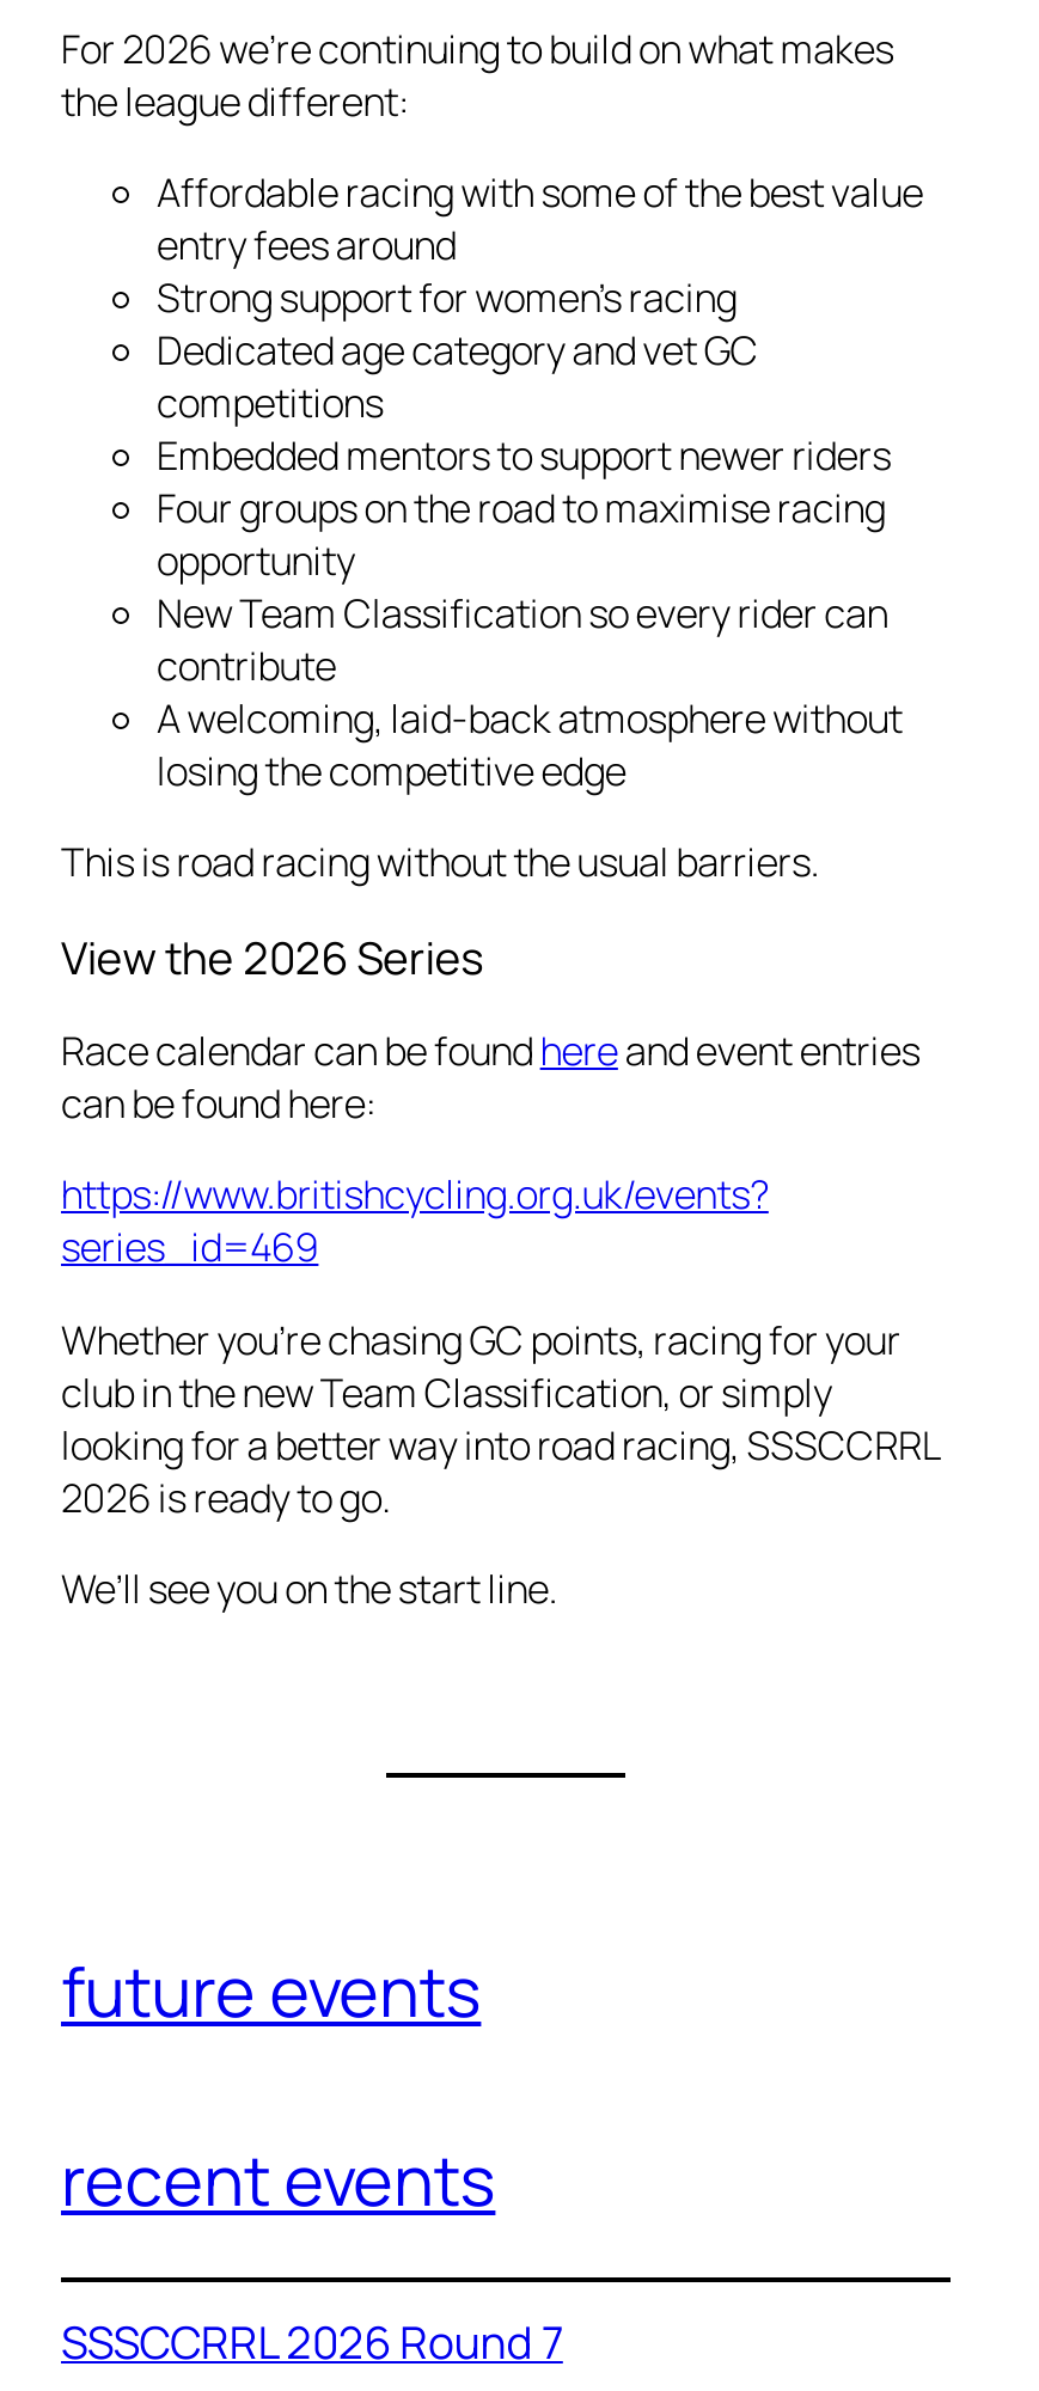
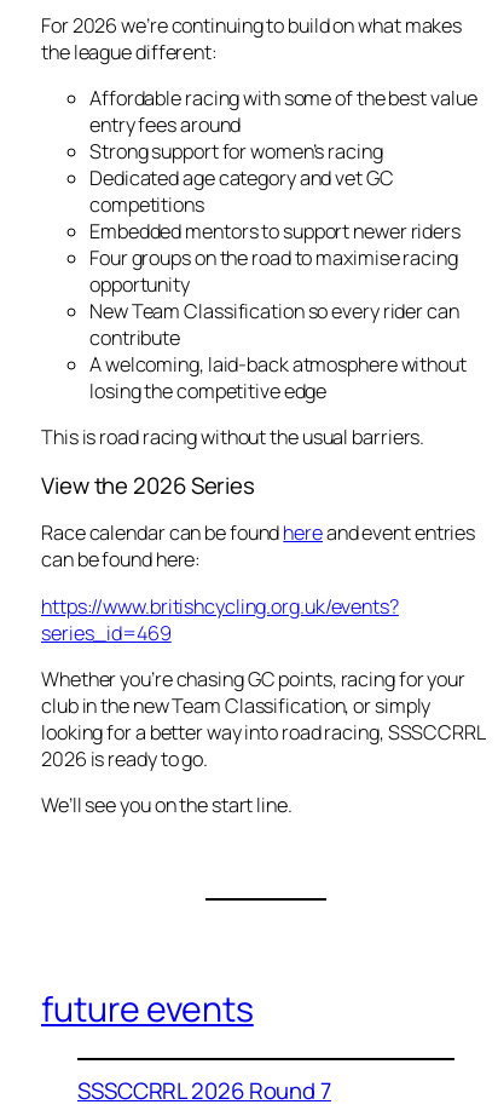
[61,2134,495,2227] recent events -> none

